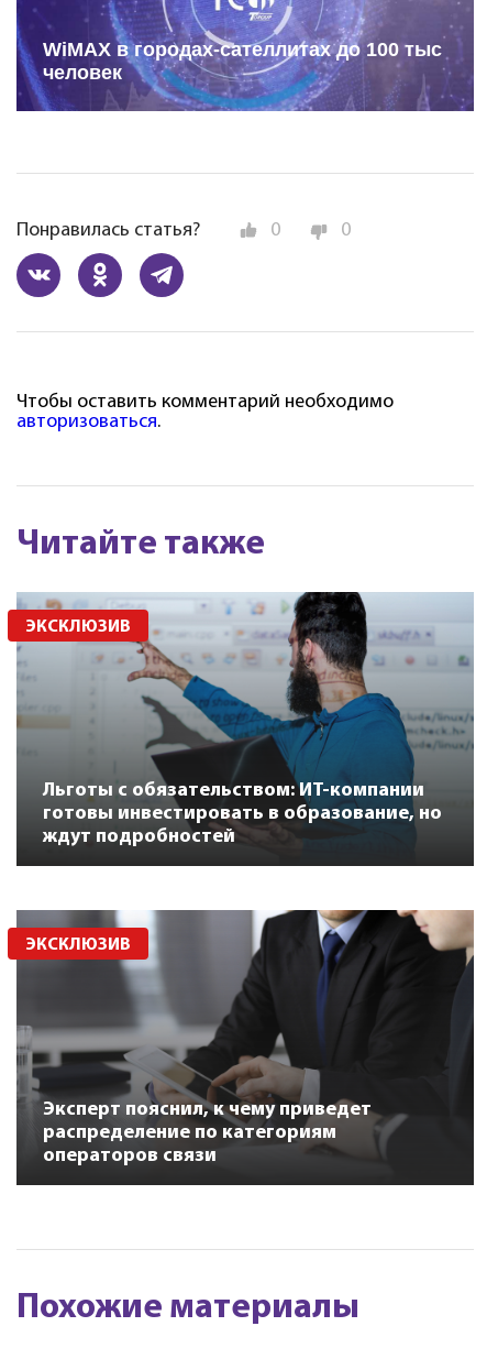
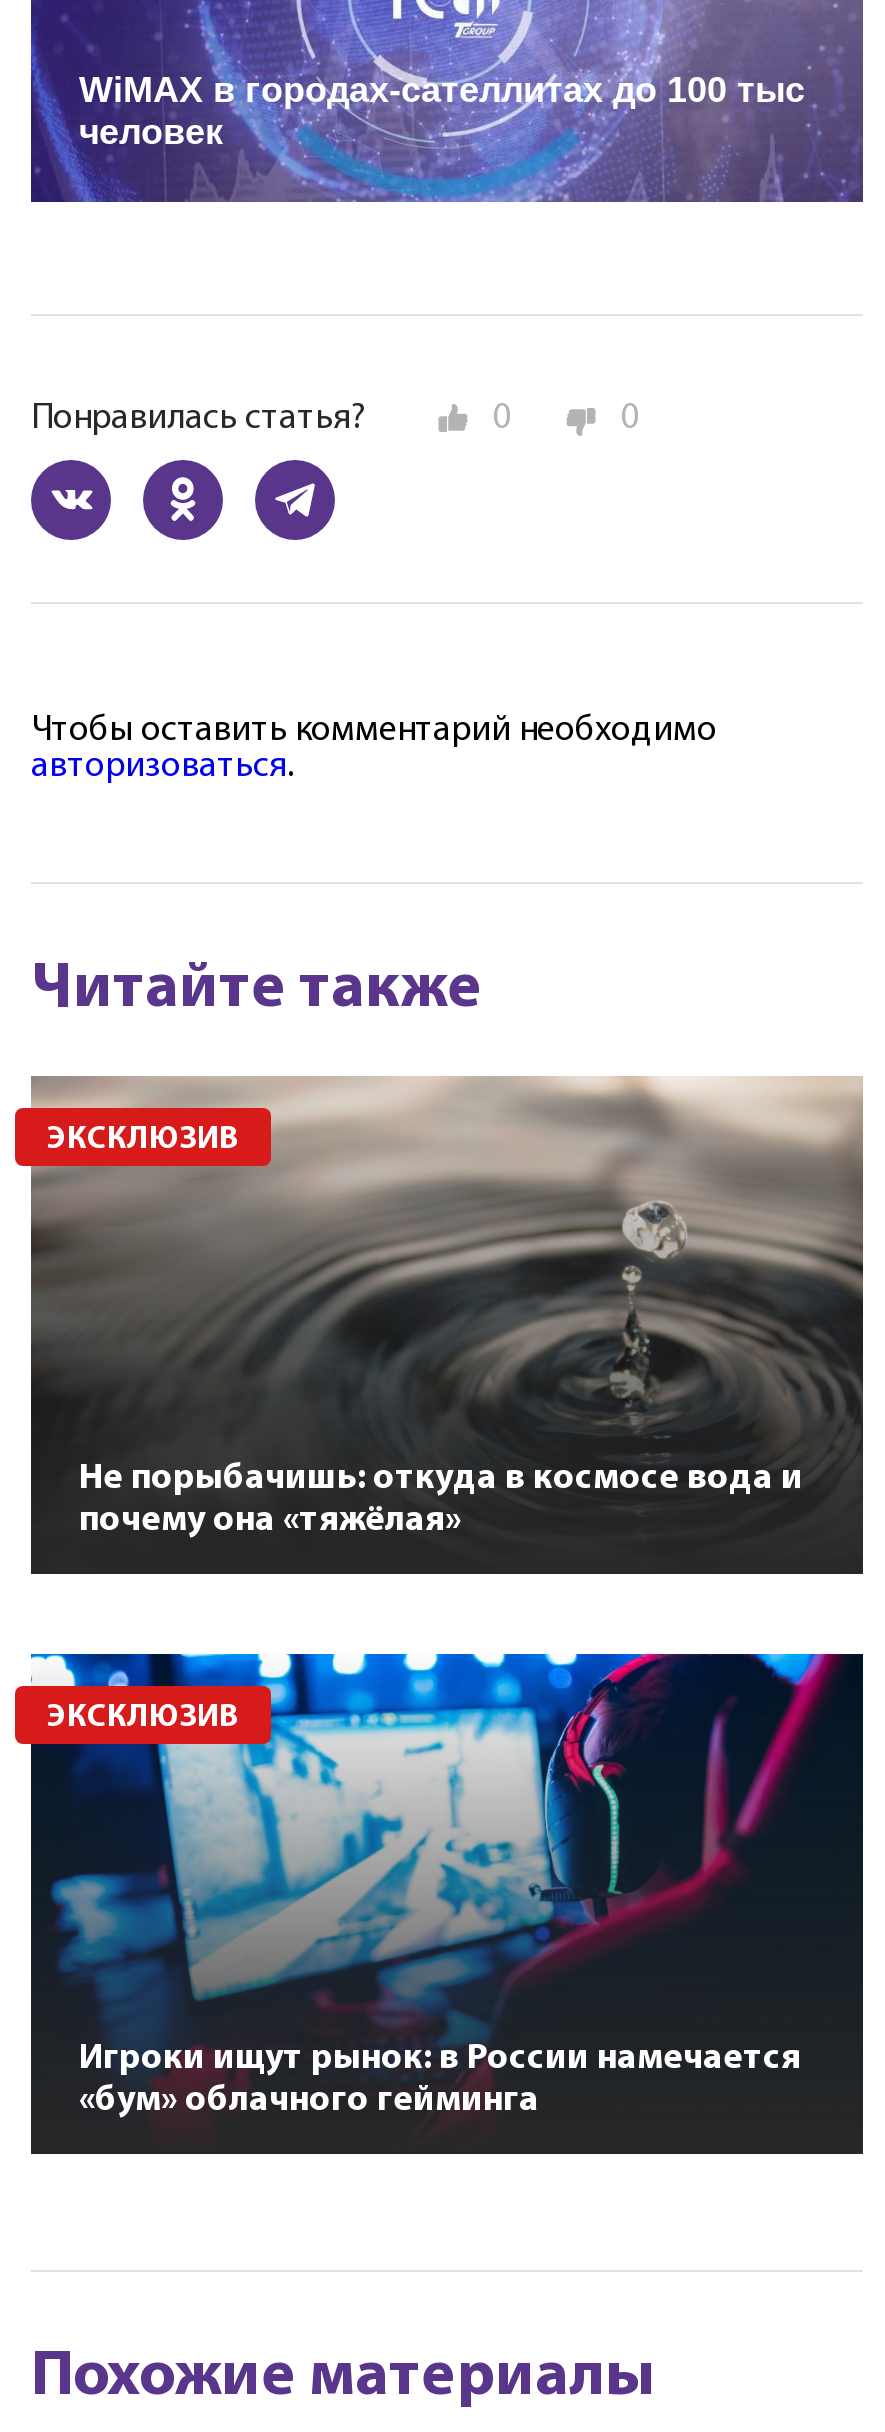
[16,591,475,848] [image] | Льготы с обязательством: ИТ-компании | готовы инвестировать в образование, но | ждут подробностей -> [31,1076,863,1541] [image] | Не порыбачишь: откуда в космосе вода и | почему она «тяжёлая»
[15,909,475,1167] [image] | Эксперт пояснил, к чему приведет | распределение по категориям | операторов связи -> [31,1652,865,2120] [image] | Игроки ищут рынок: в России намечается | «бум» облачного гейминга

